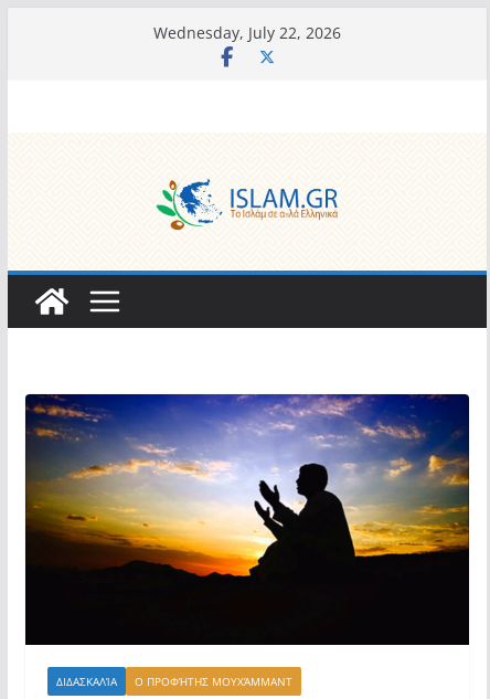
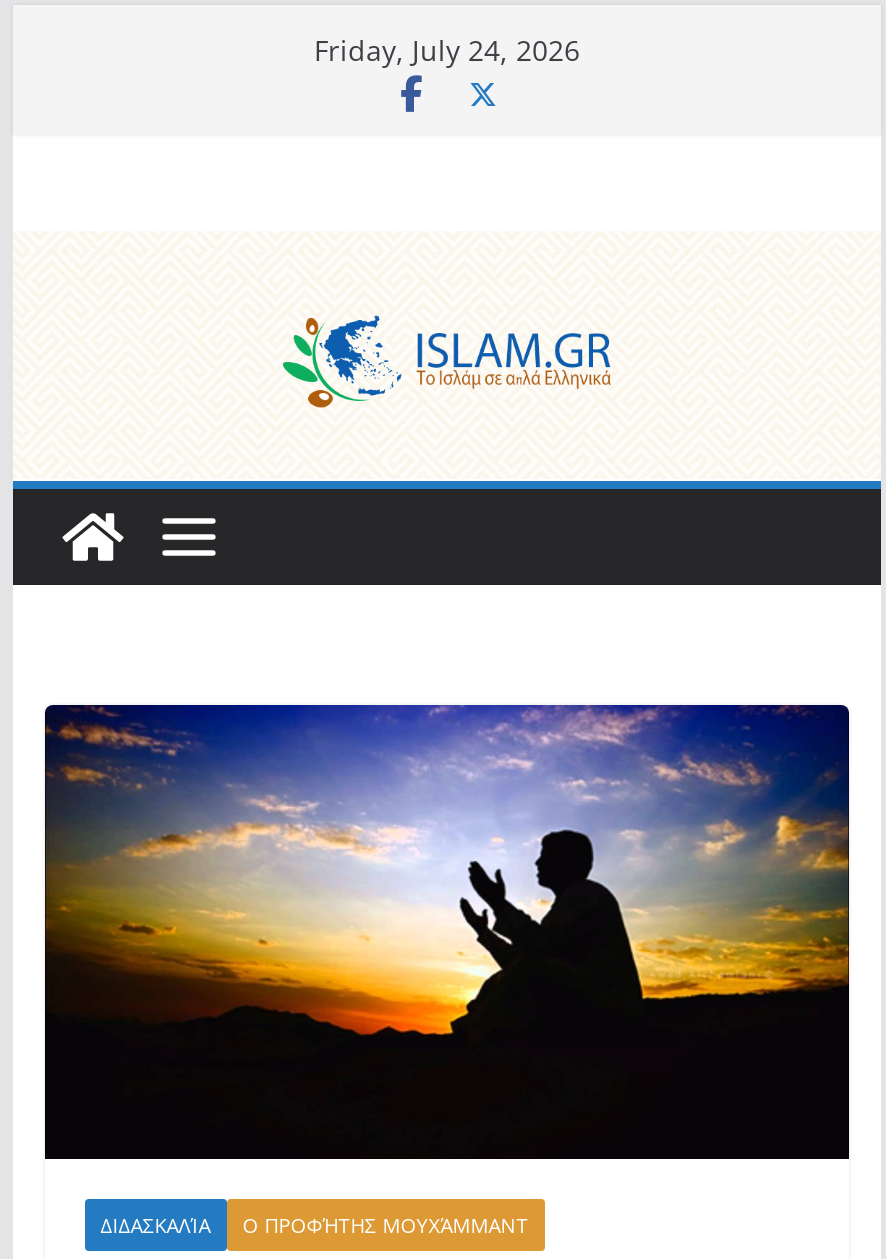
[153,22,341,43] Wednesday, July 22, 2026 -> [314,31,580,69] Friday, July 24, 2026

